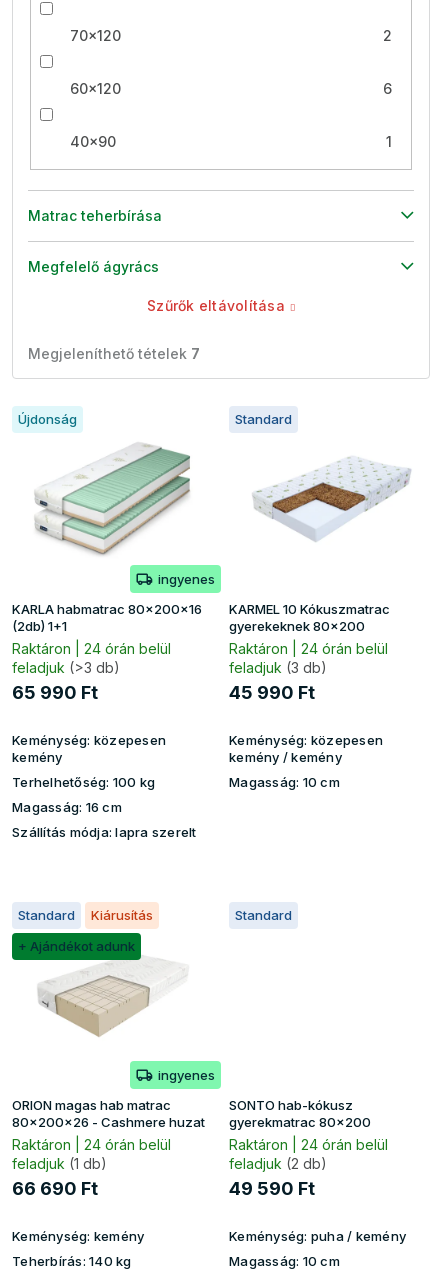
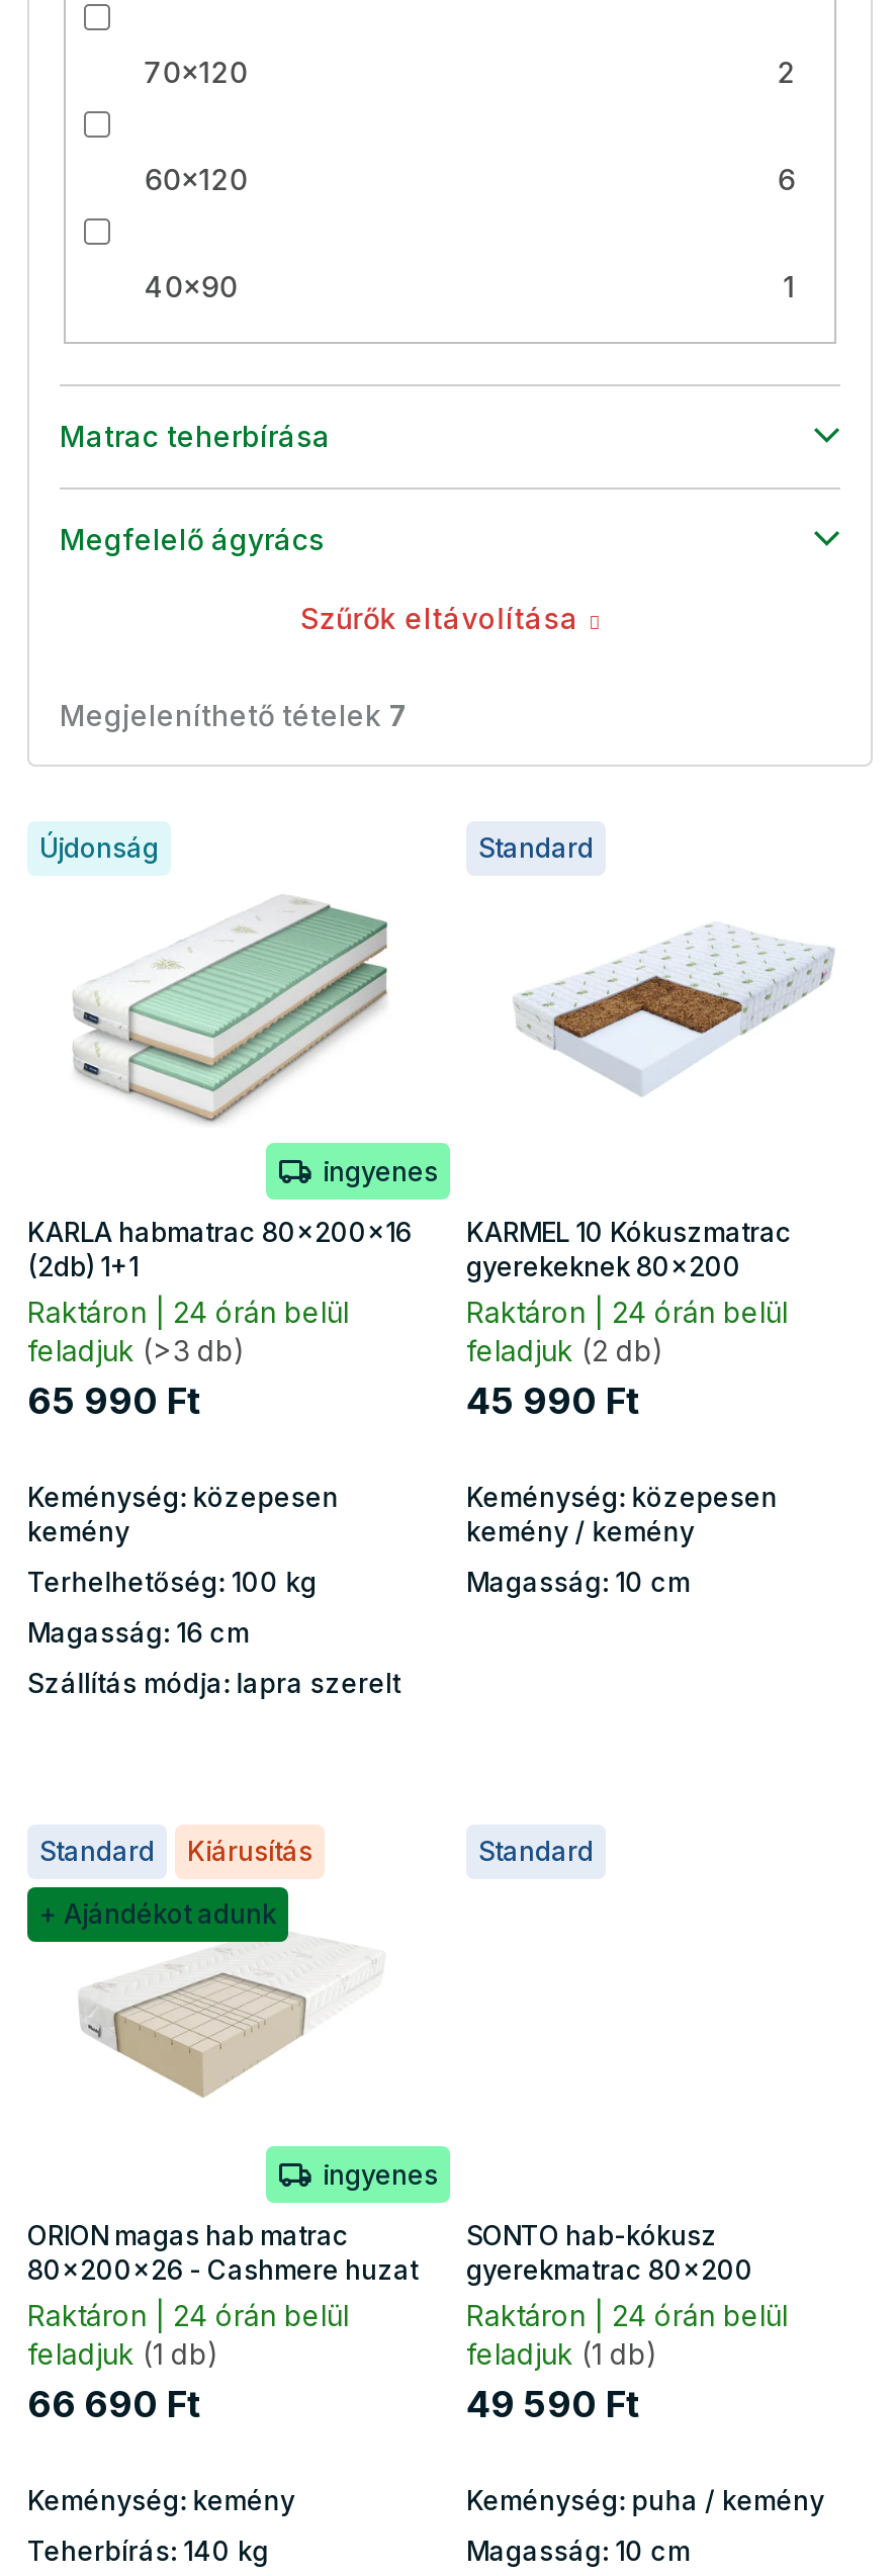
[229,659,327,676] feladjuk (3 db) -> [466,1334,664,1368] feladjuk (2 db)
[229,1155,327,1172] feladjuk (2 db) -> [466,2337,658,2371] feladjuk (1 db)

